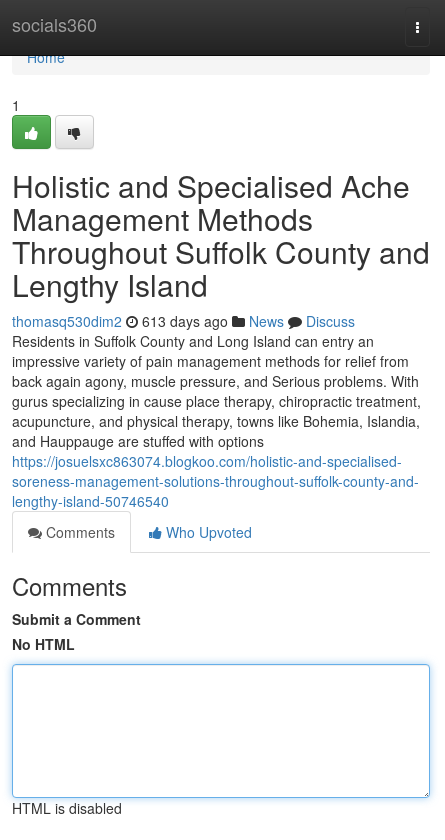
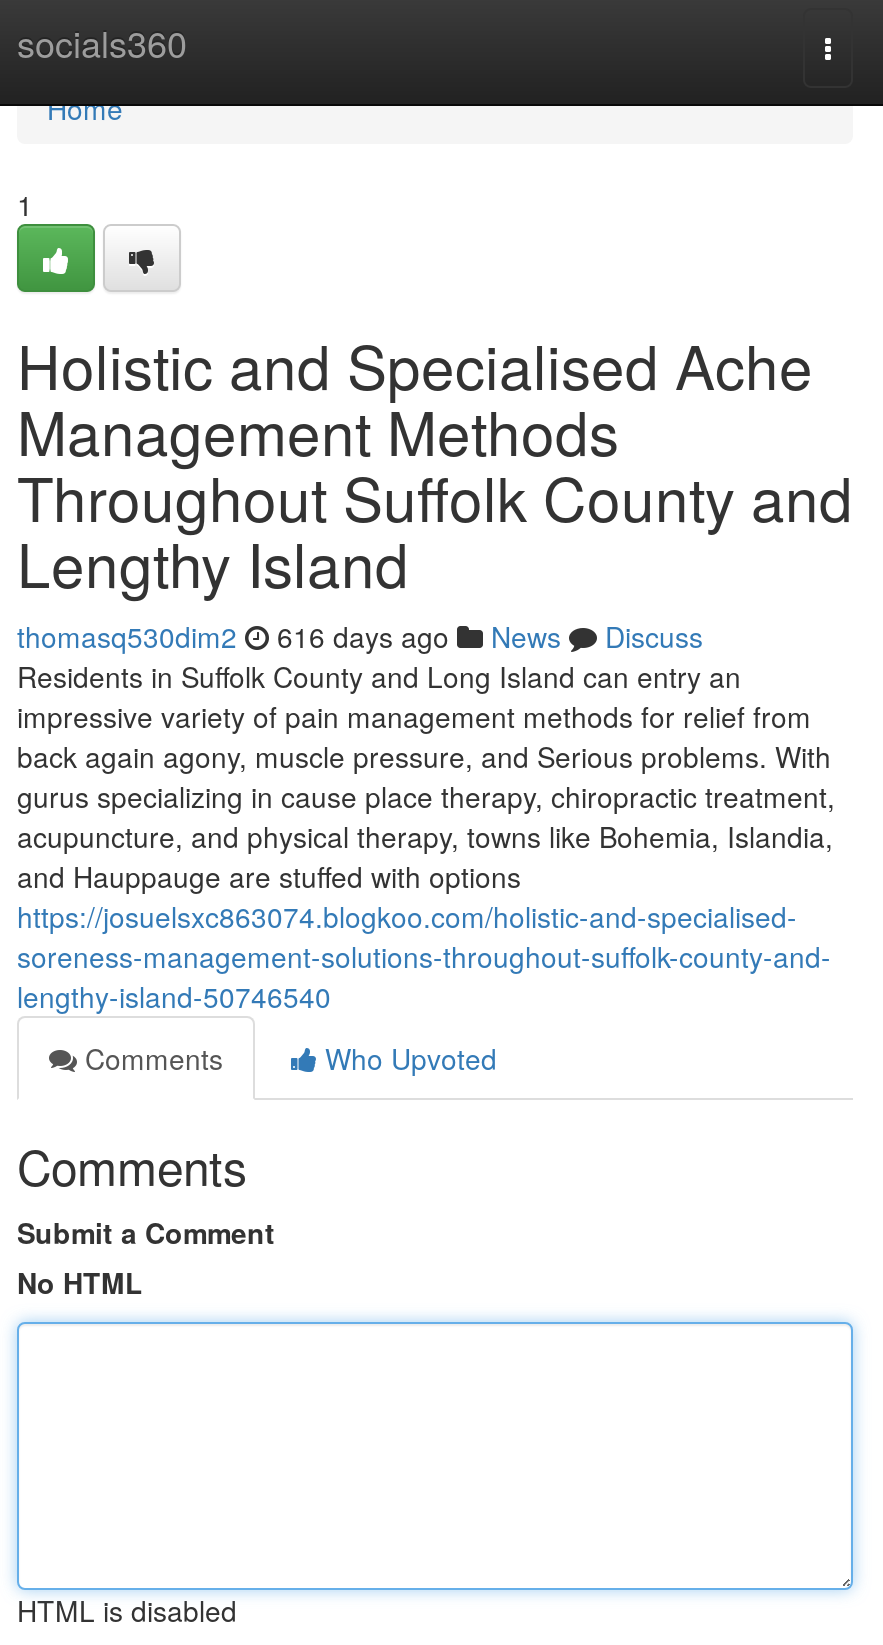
[12,311,355,331] thomasq530dim2 613 days ago News Discuss -> [17,616,703,656] thomasq530dim2 616 days ago News Discuss

